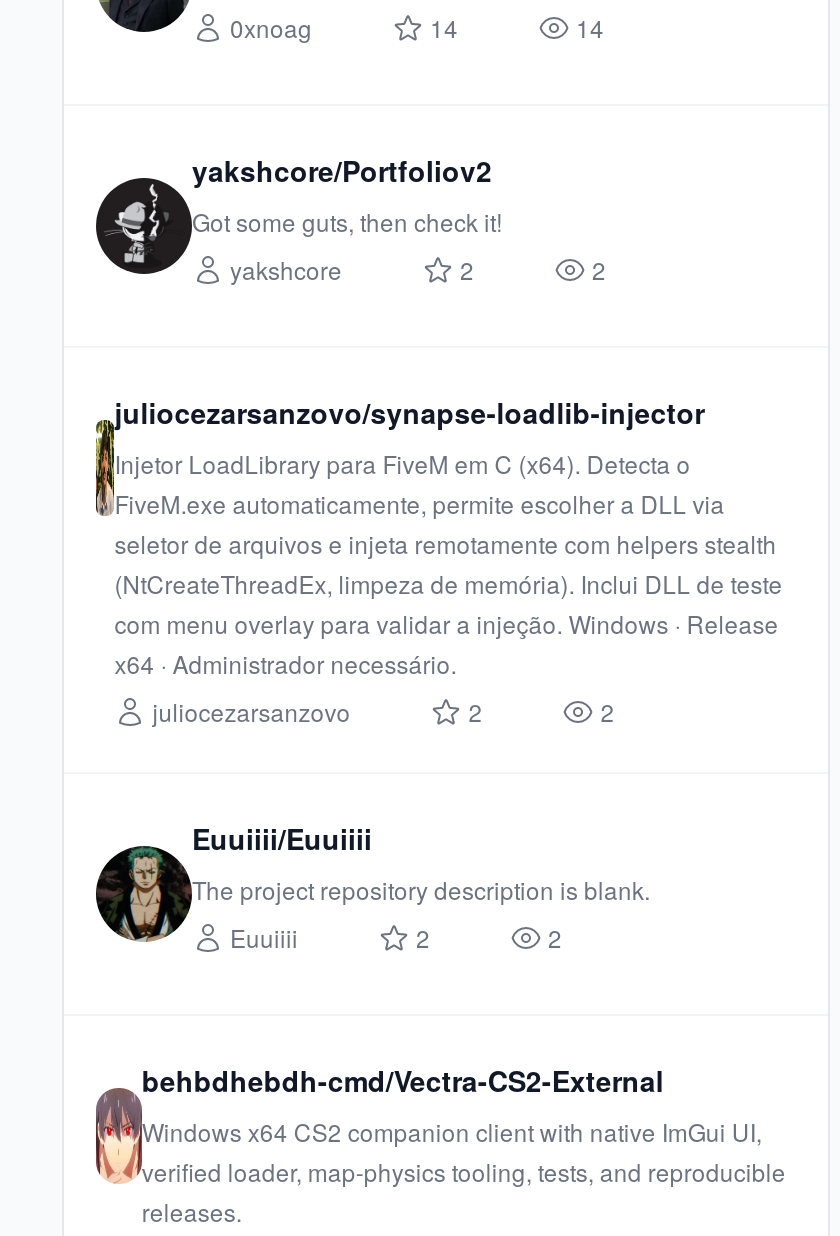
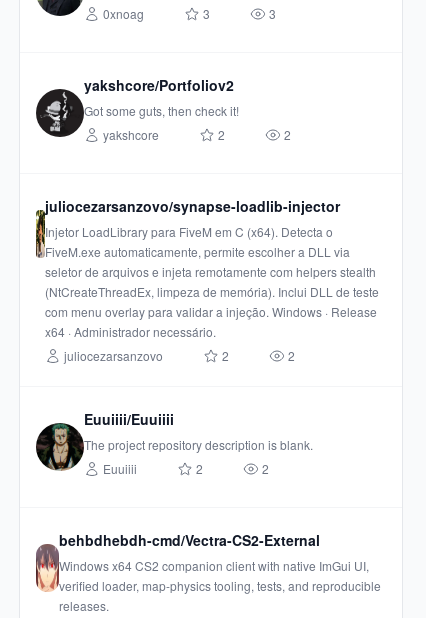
[424,10,458,44] 14 -> [200,5,210,22] 3
[570,10,604,44] 14 -> [266,5,276,22] 3

